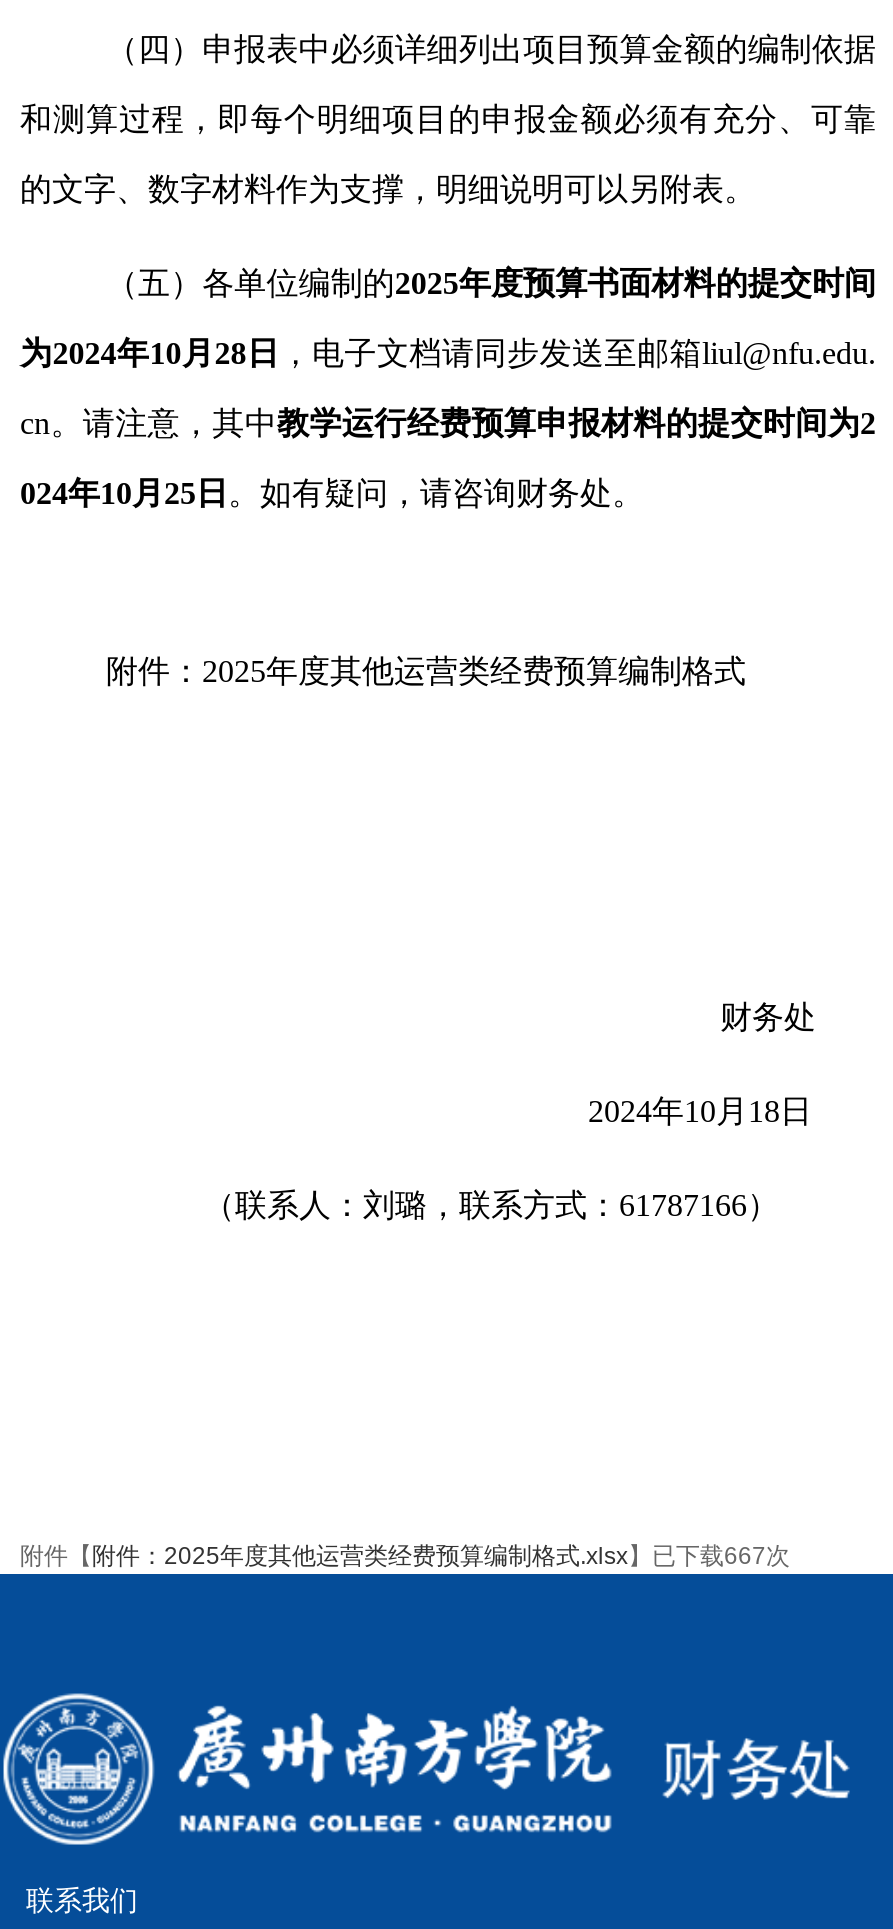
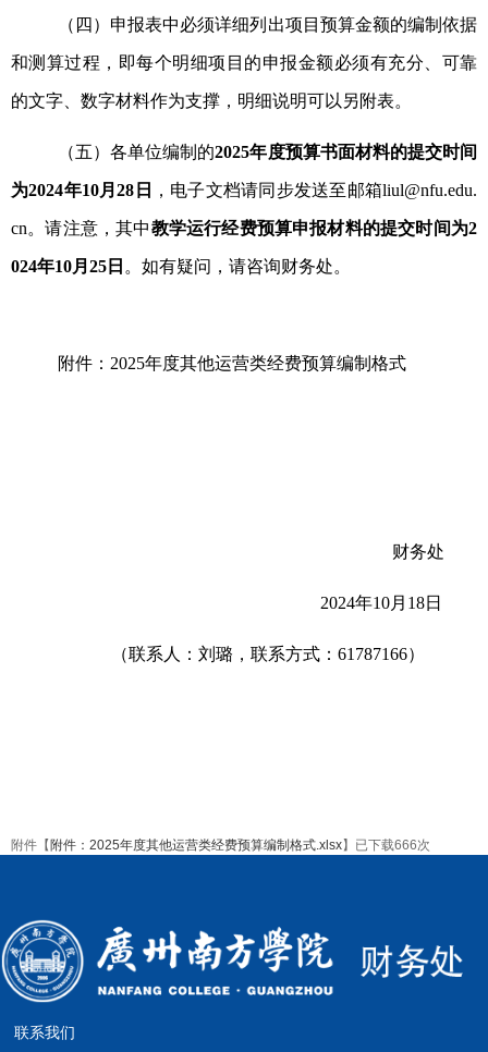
[20,1542,790,1570] 附件【附件：2025年度其他运营类经费预算编制格式.xlsx】已下载667次 -> [11,838,430,853] 附件【附件：2025年度其他运营类经费预算编制格式.xlsx】已下载666次

